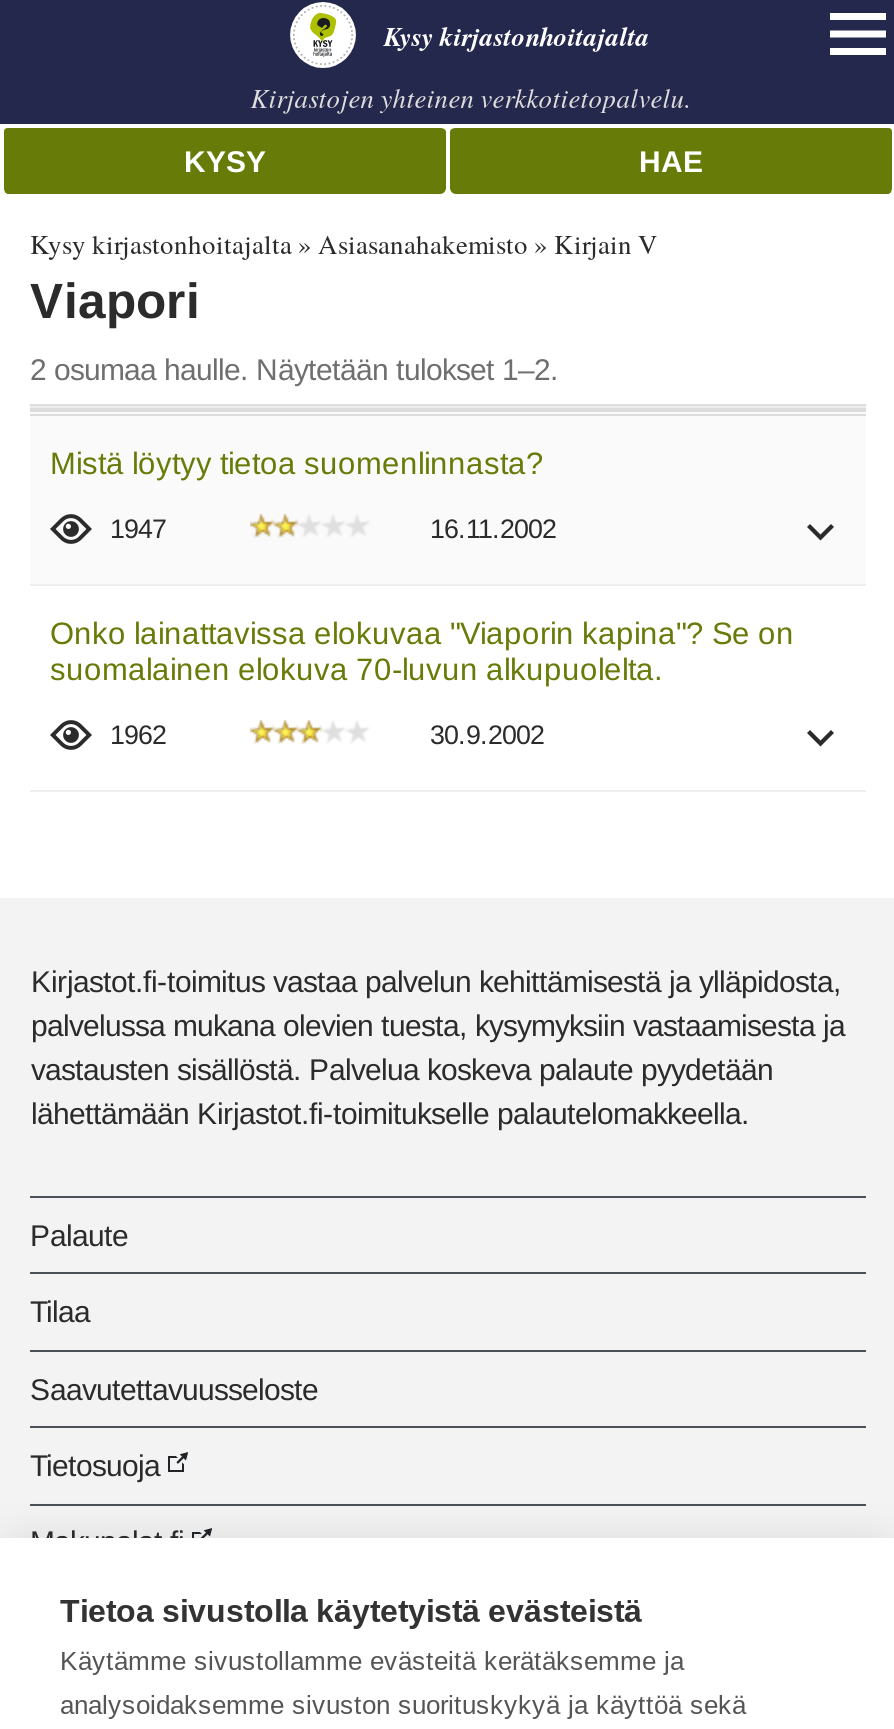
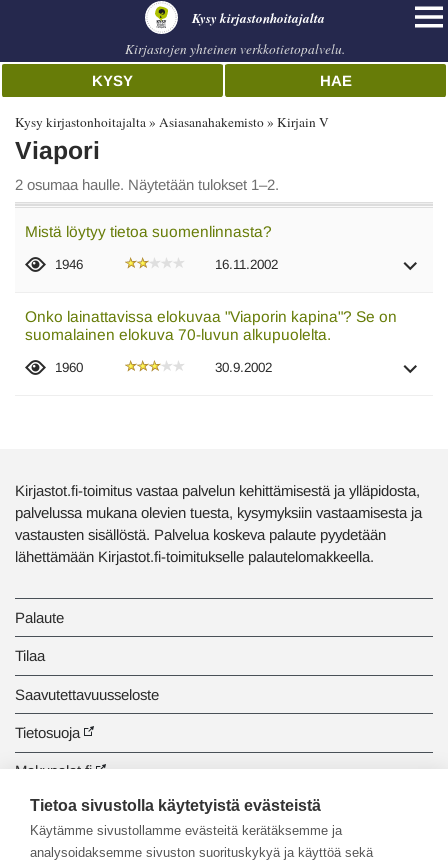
[110,513,166,543] 1947 -> [55,256,83,271] 1946
[110,719,166,749] 1962 -> [55,359,83,374] 1960

